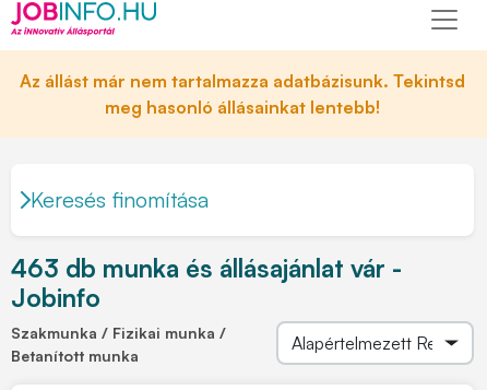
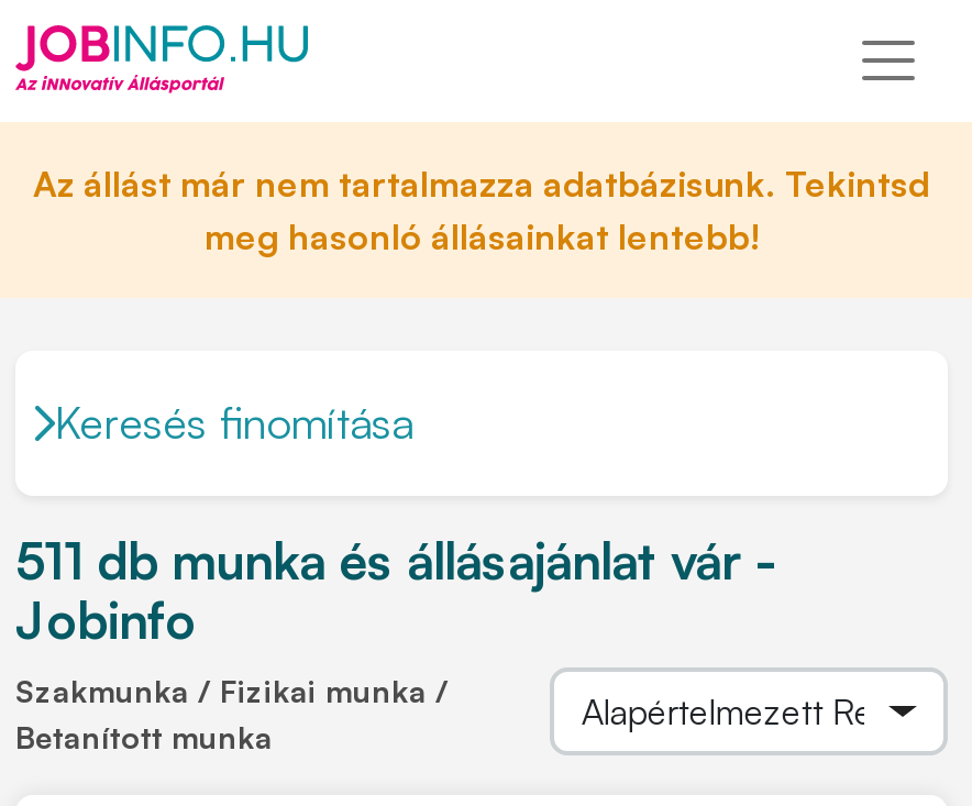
[11,252,402,284] 463 db munka és állásajánlat vár - -> [15,529,774,593] 511 db munka és állásajánlat vár -

